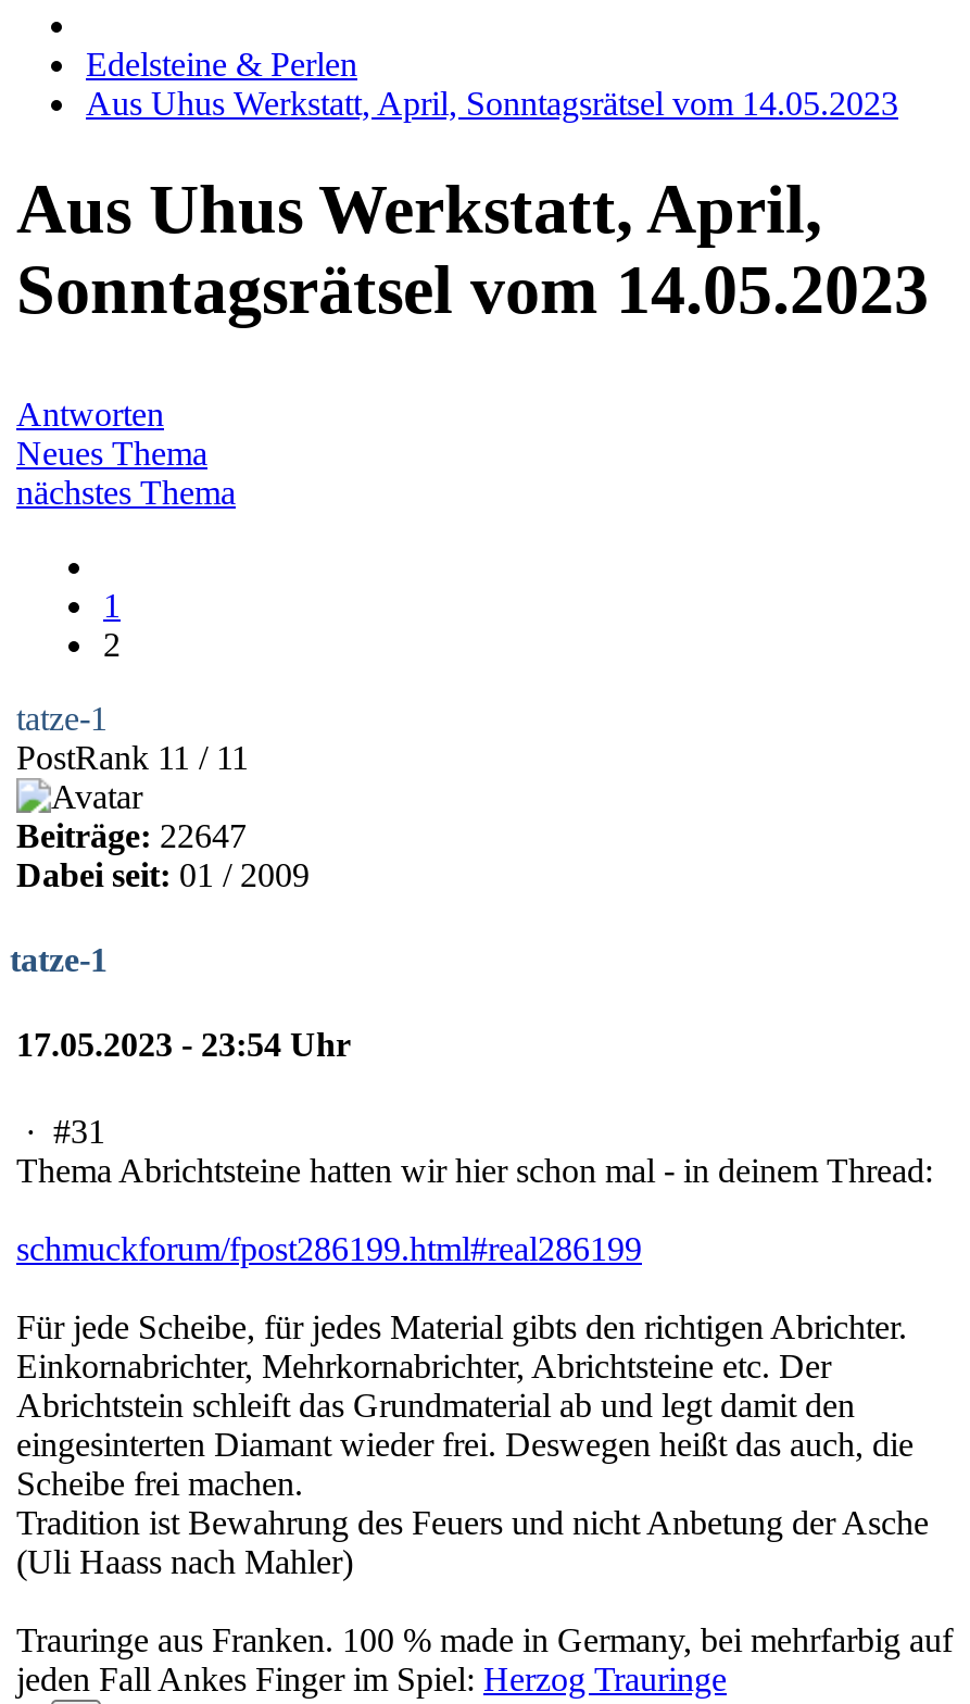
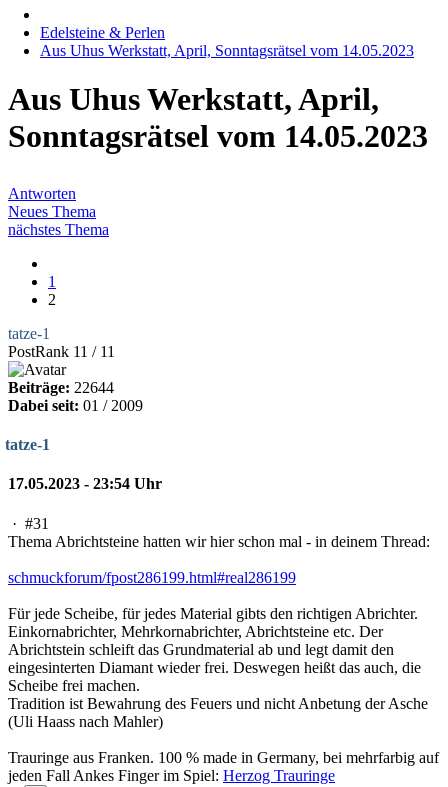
[16,817,247,854] Beiträge: 22647 -> [8,379,114,396] Beiträge: 22644

